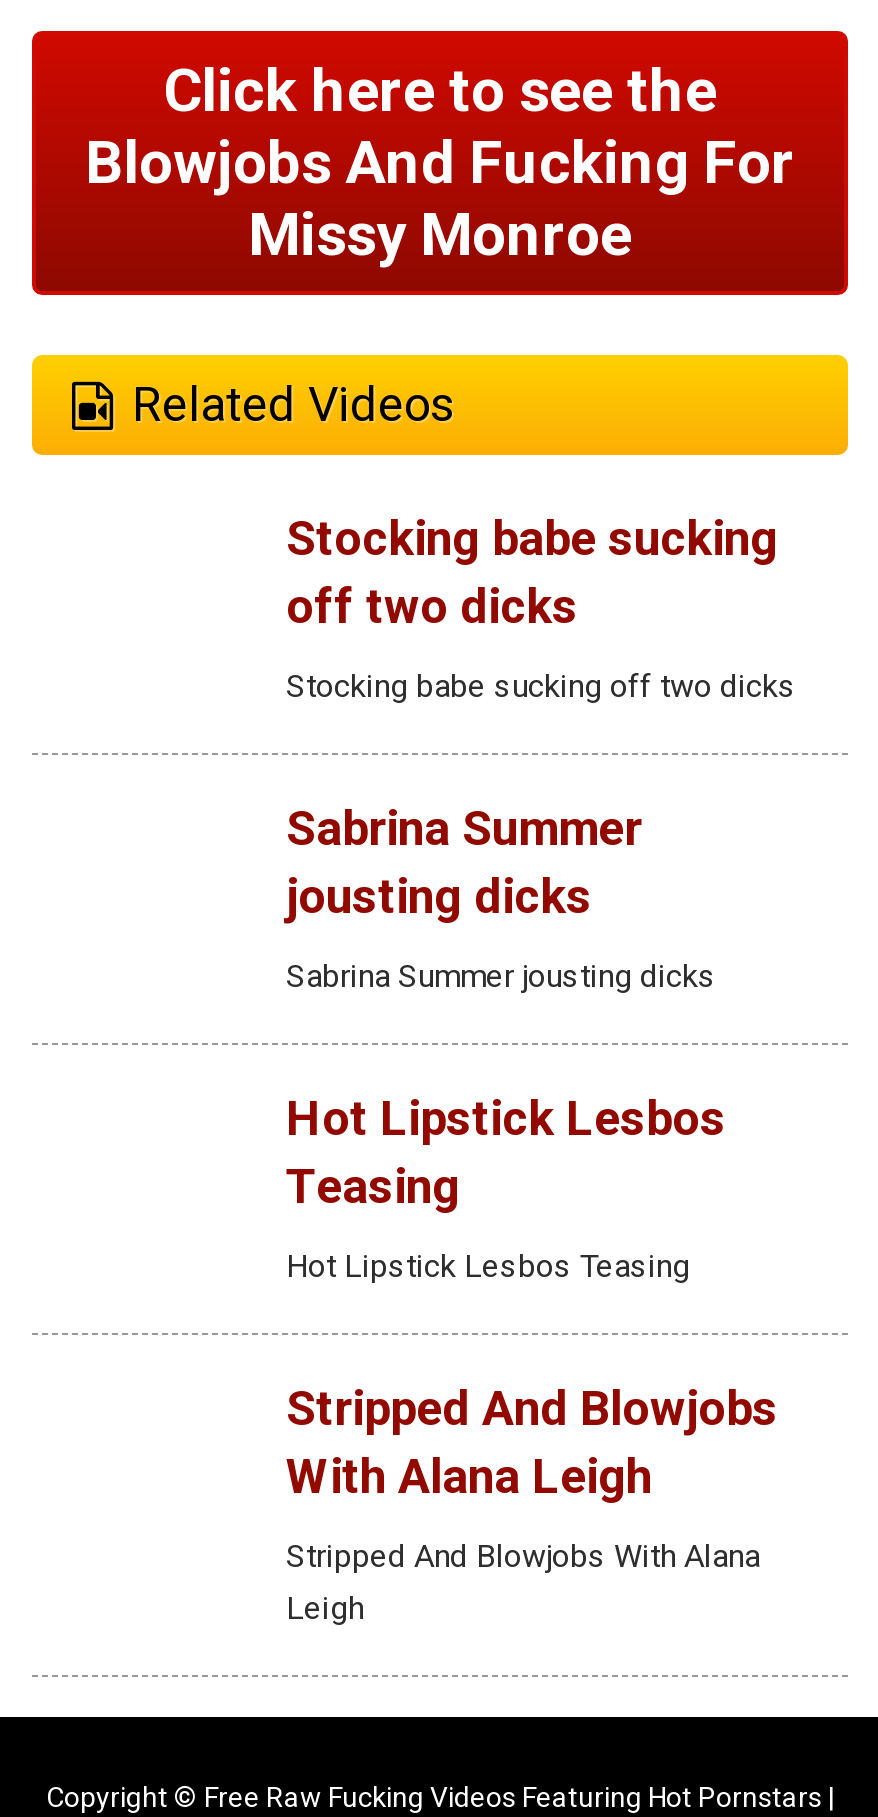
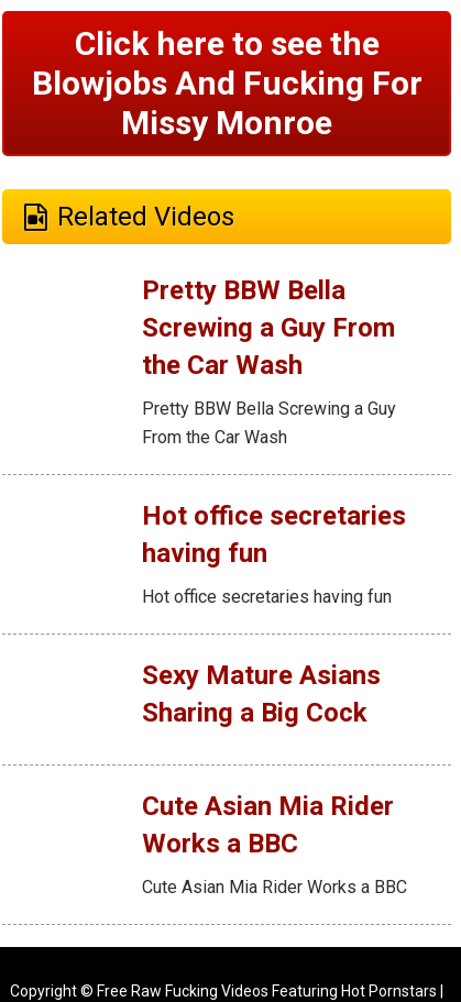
[286,511,796,1627] Stocking babe sucking | off two dicks | Stocking babe sucking off two dicks | Sabrina Summer | jousting dicks | Sabrina Summer jousting dicks | Hot Lipstick Lesbos | Teasing | Hot Lipstick Lesbos Teasing | Stripped And Blowjobs | With Alana Leigh | Stripped And Blowjobs With Alana | Leigh -> [142,275,407,898] Pretty BBW Bella | Screwing a Guy From | the Car Wash | Pretty BBW Bella Screwing a Guy | From the Car Wash | Hot office secretaries | having fun | Hot office secretaries having fun | Sexy Mature Asians | Sharing a Big Cock | Cute Asian Mia Rider | Works a BBC | Cute Asian Mia Rider Works a BBC

